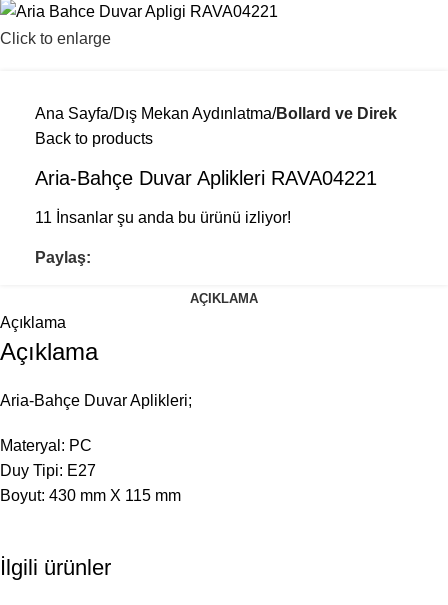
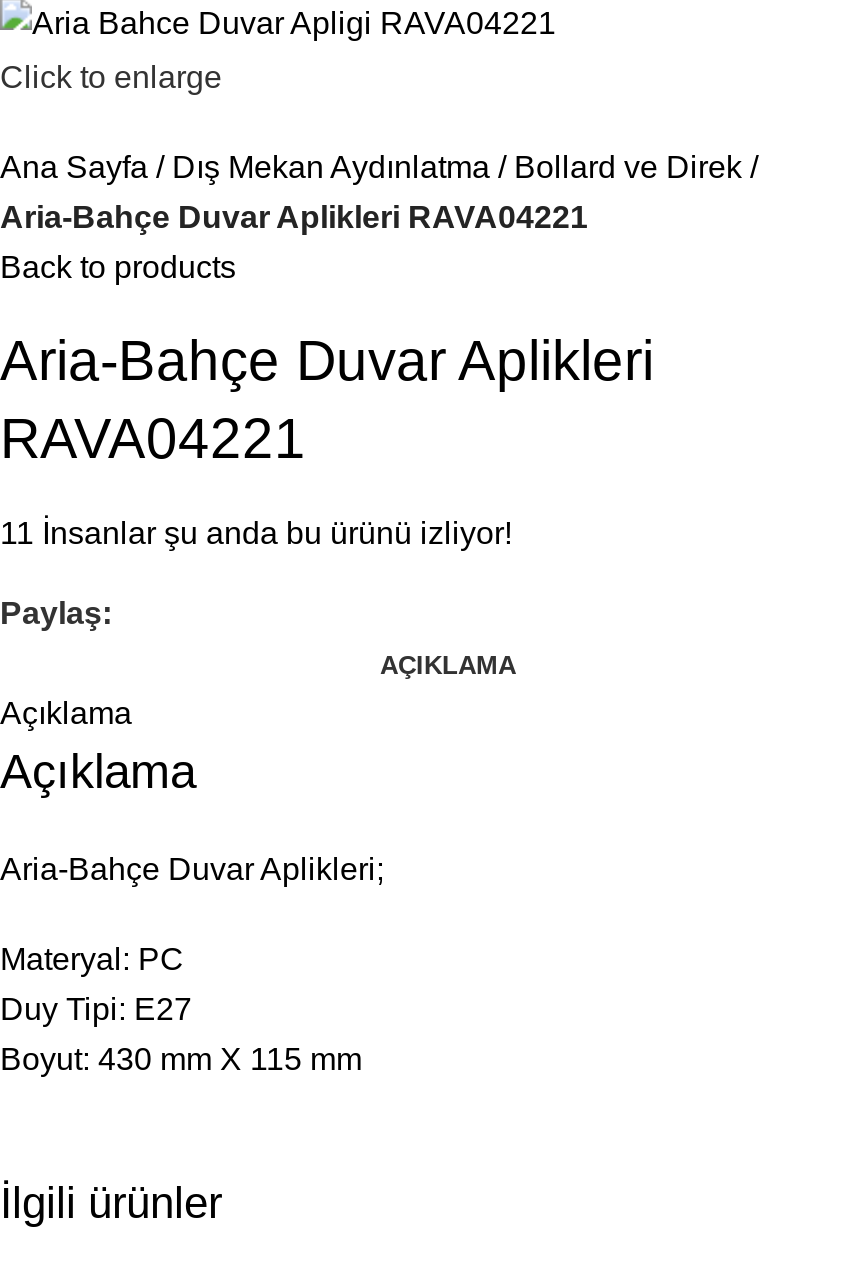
[35,104,397,121] Ana Sayfa Dış Mekan Aydınlatma Bollard ve Direk -> [0,149,742,233] Ana Sayfa | Dış Mekan Aydınlatma | Bollard ve Direk | Aria-Bahçe Duvar Aplikleri RAVA04221

